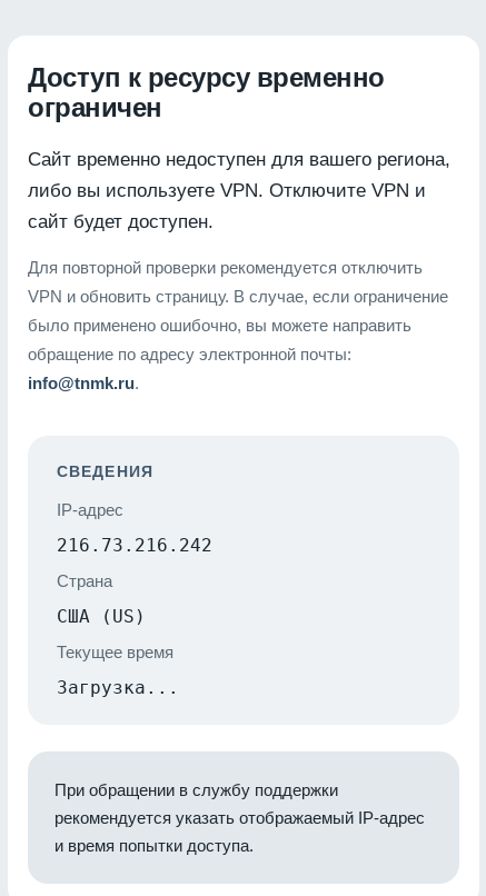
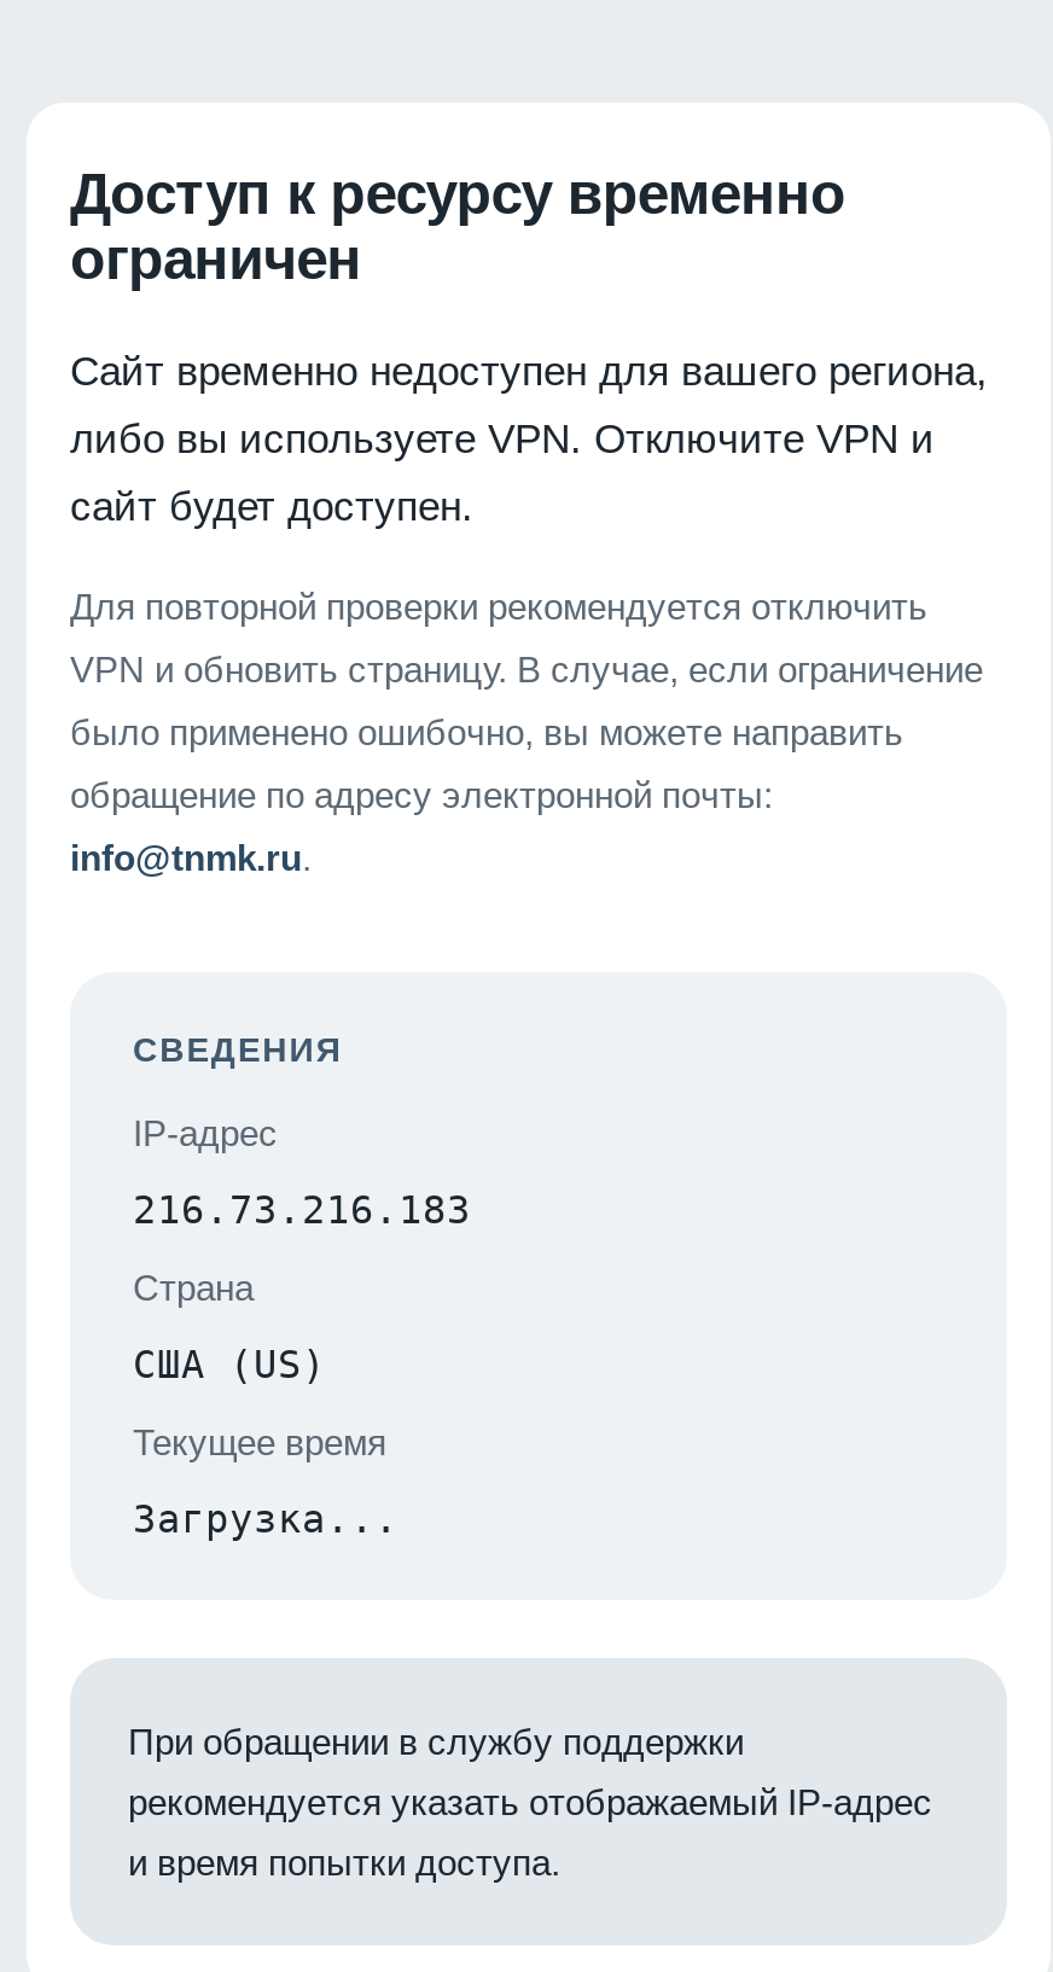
[57,534,212,555] 216.73.216.242 -> [133,1186,471,1232] 216.73.216.183

